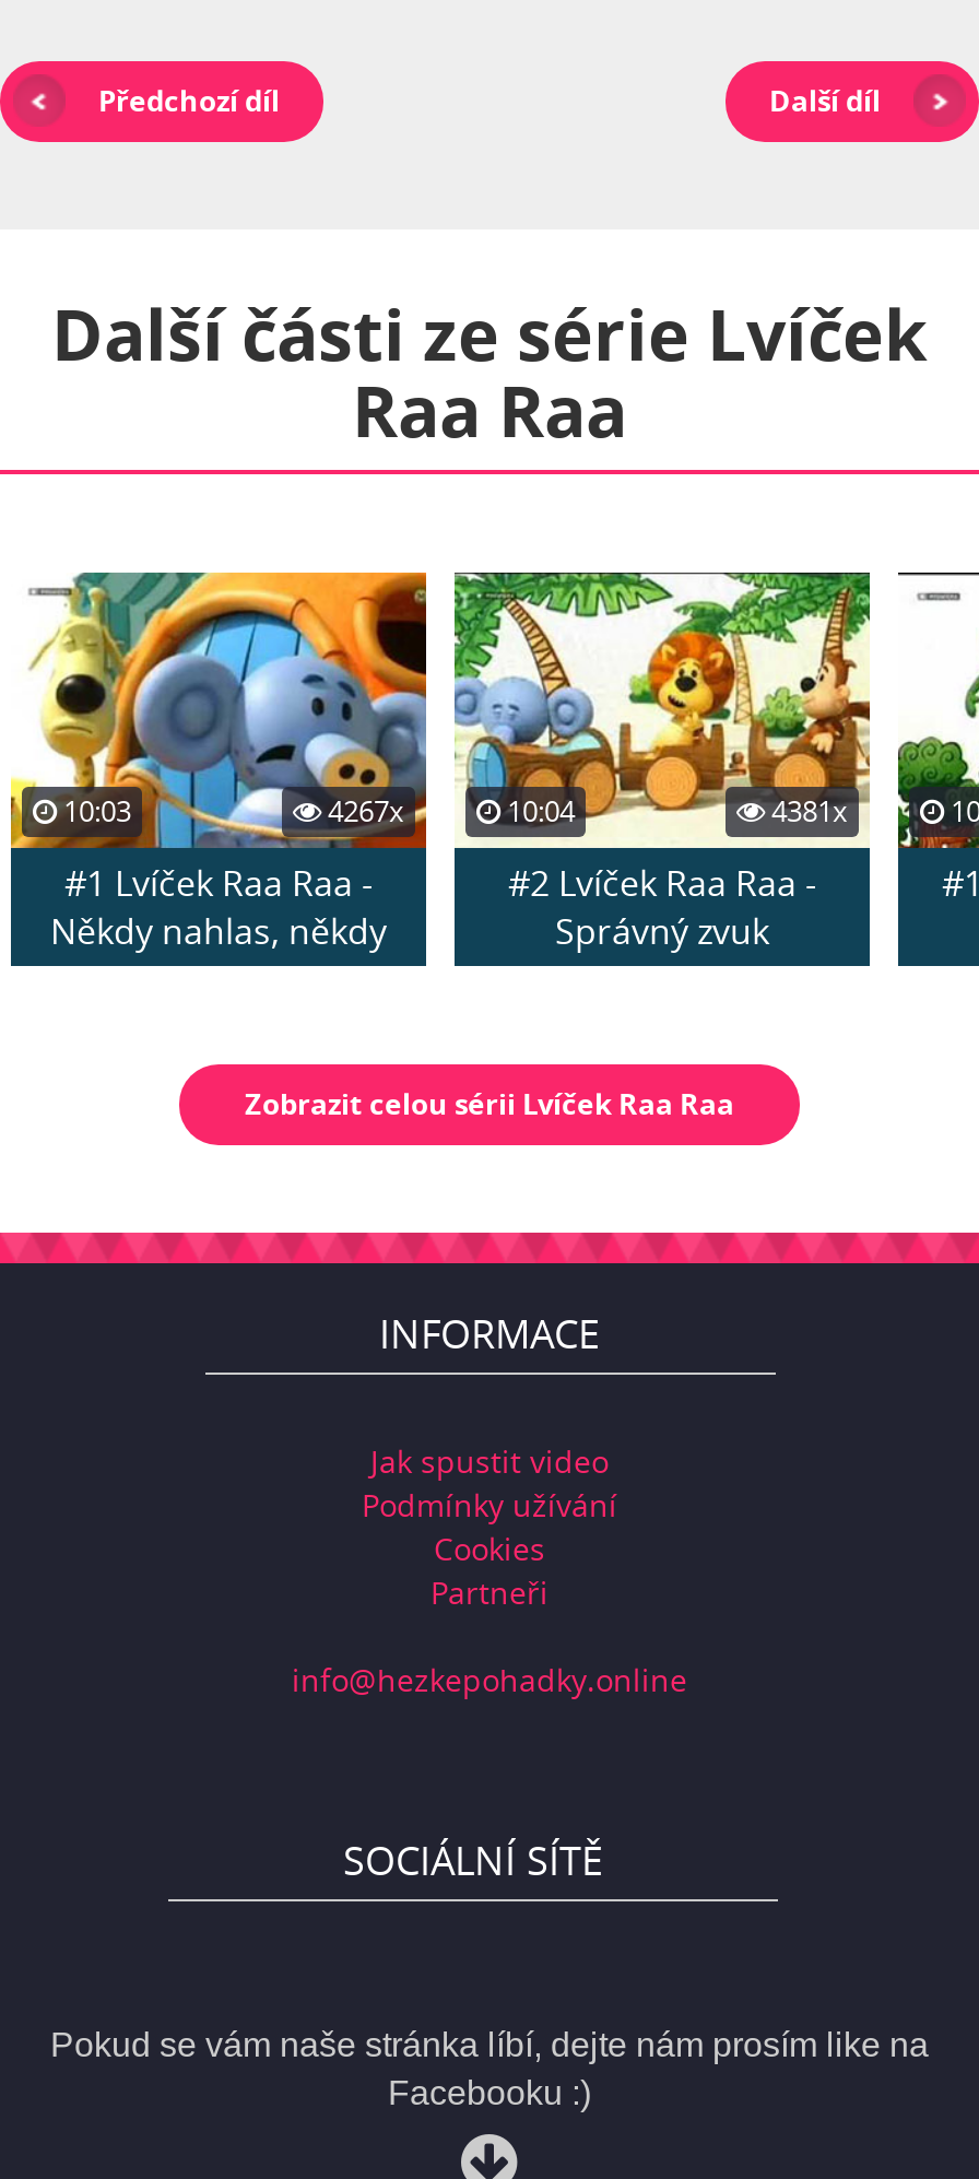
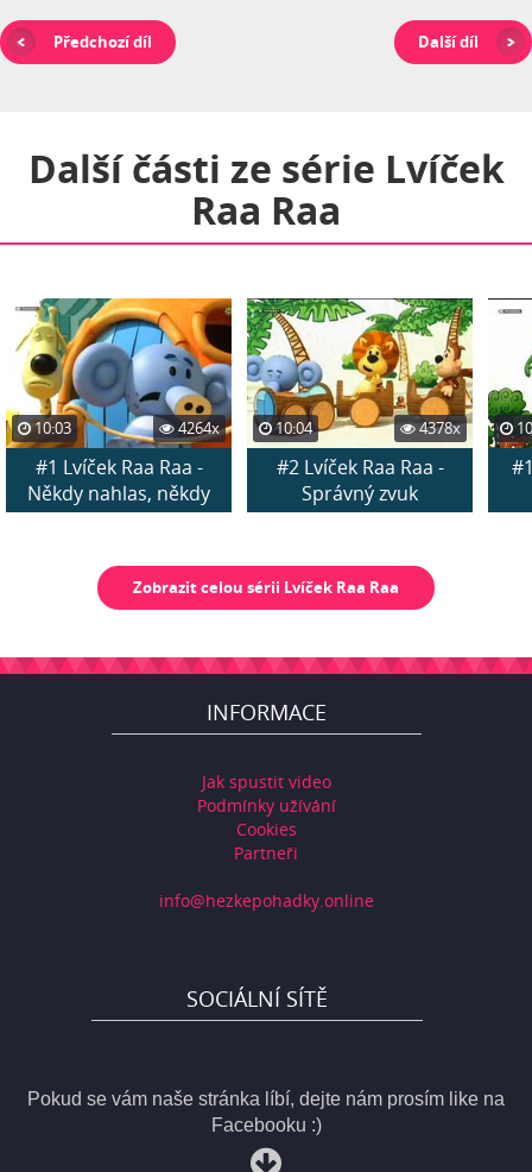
[321,792,404,831] 4267x -> [175,418,220,439] 4264x
[765,792,848,831] 4381x -> [416,418,461,439] 4378x

